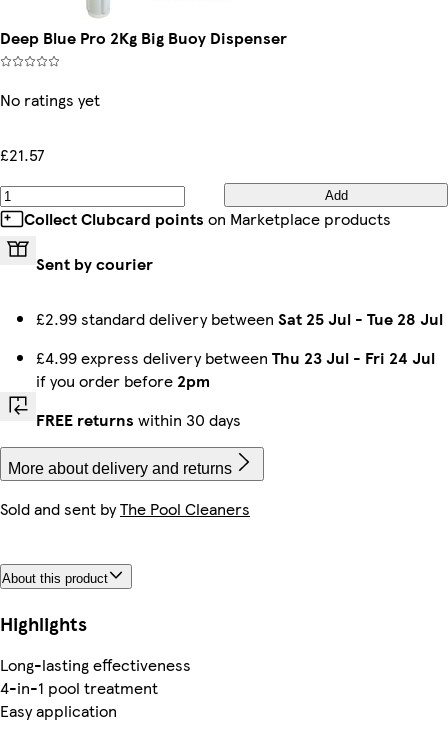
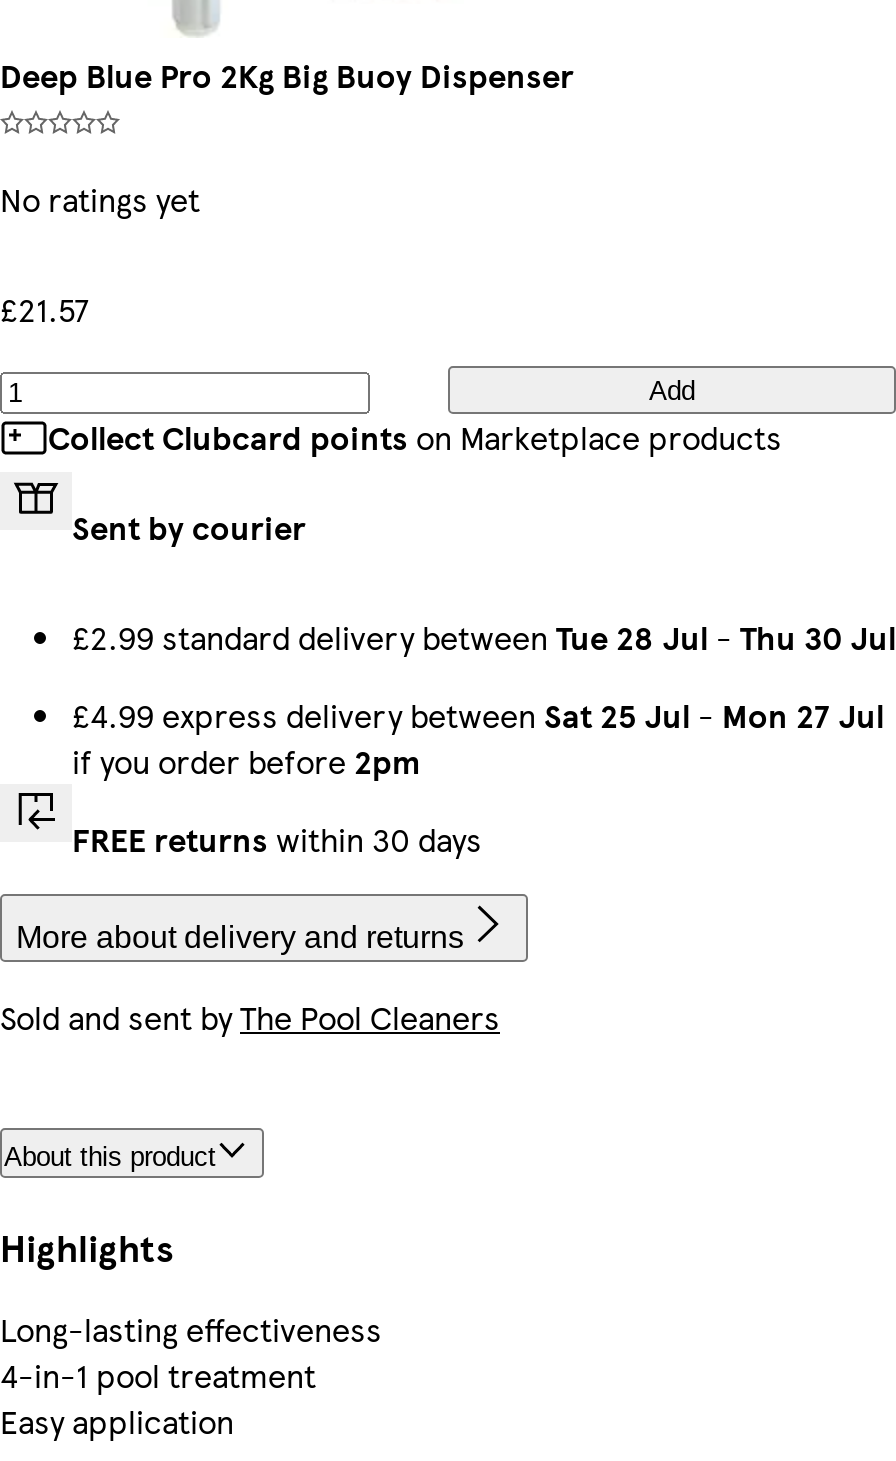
[36,307,443,330] £2.99 standard delivery between Sat 25 Jul - Tue 28 Jul -> [72,614,896,660] £2.99 standard delivery between Tue 28 Jul - Thu 30 Jul
[36,346,435,369] £4.99 express delivery between Thu 23 Jul - Fri 24 Jul -> [72,692,884,738] £4.99 express delivery between Sat 25 Jul - Mon 27 Jul

